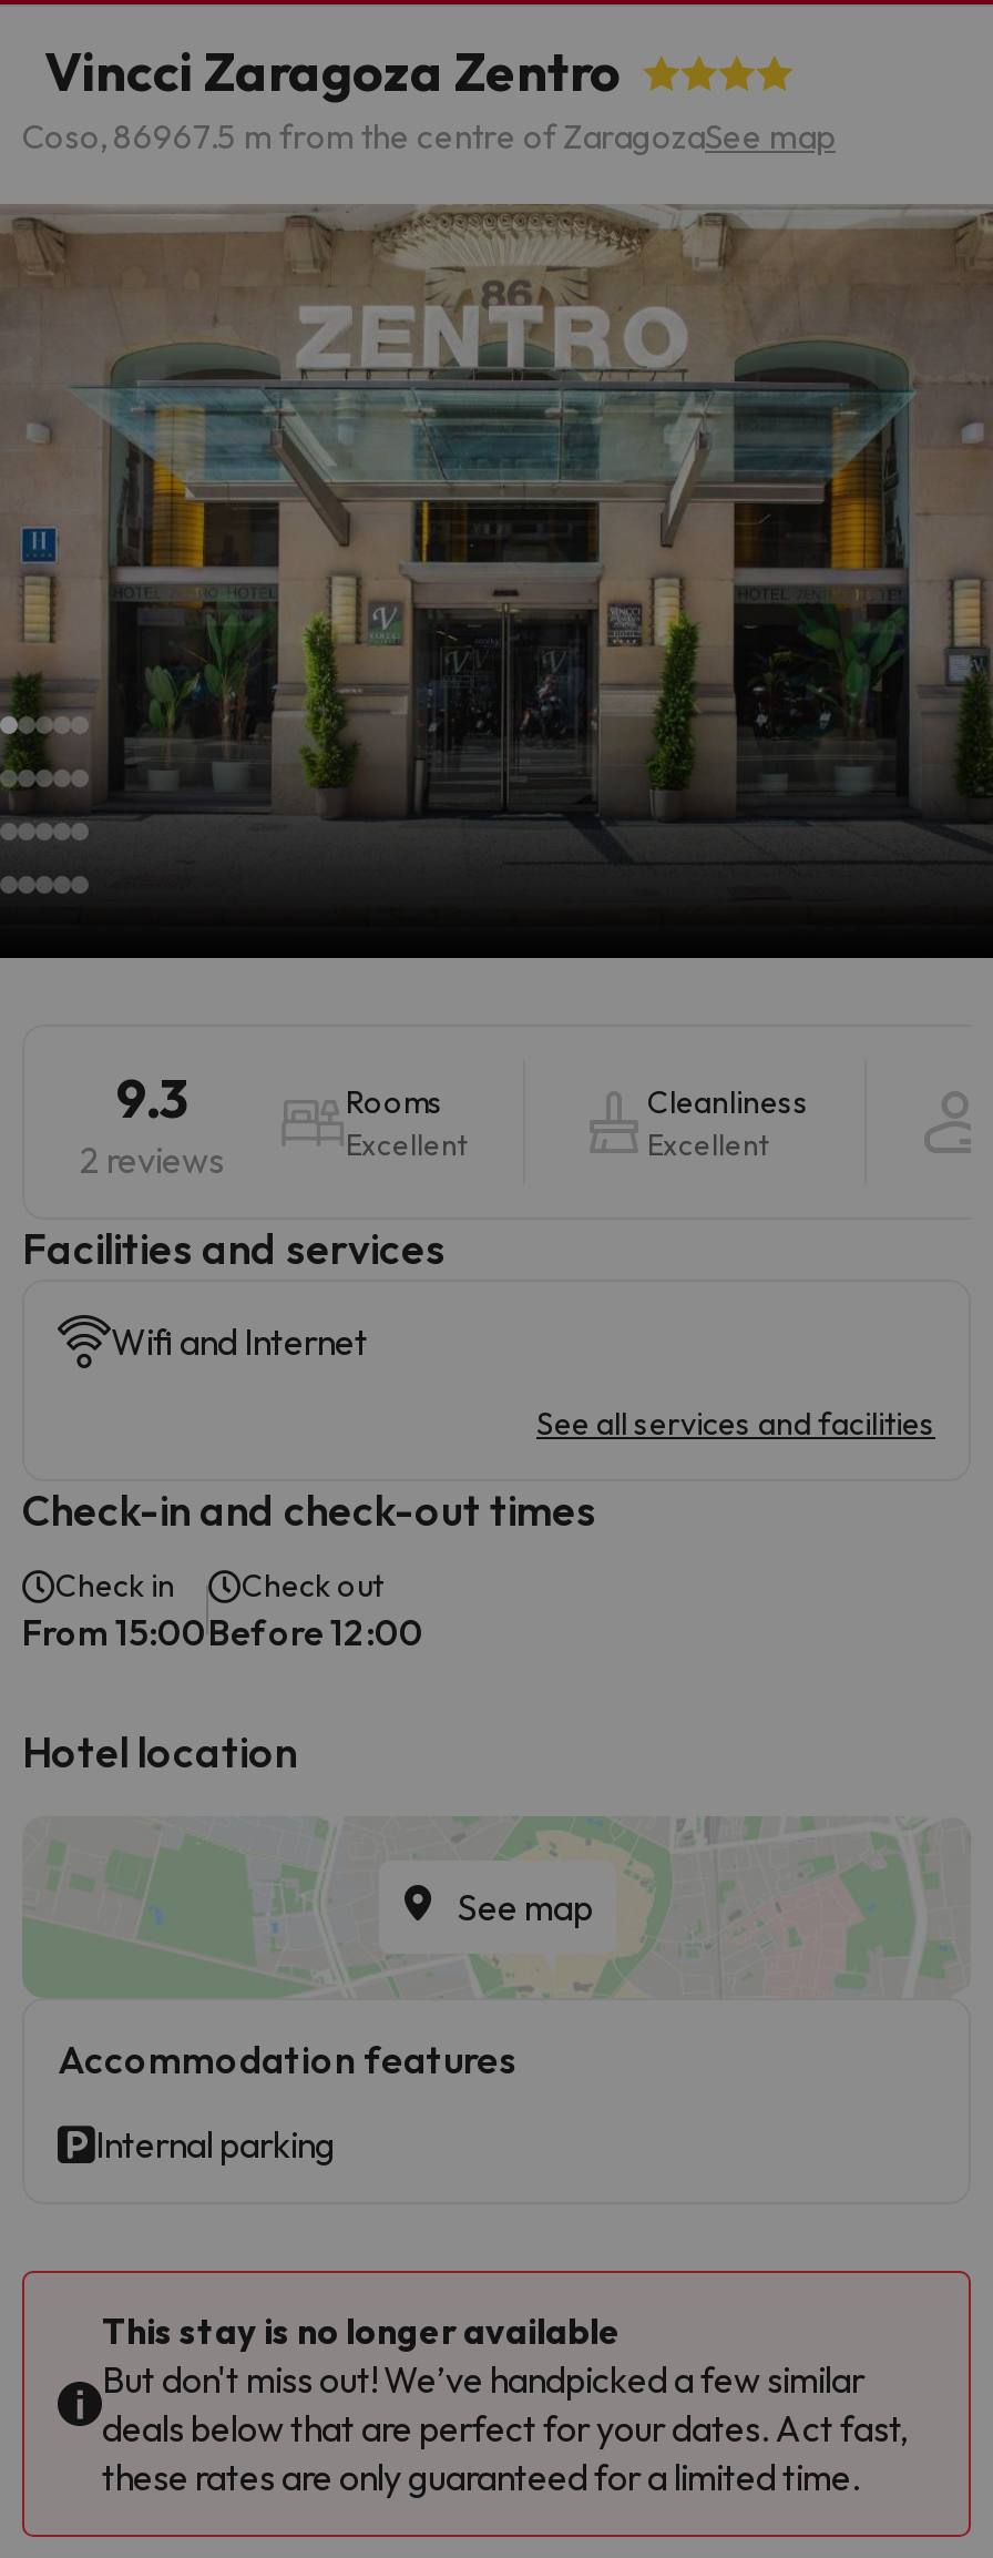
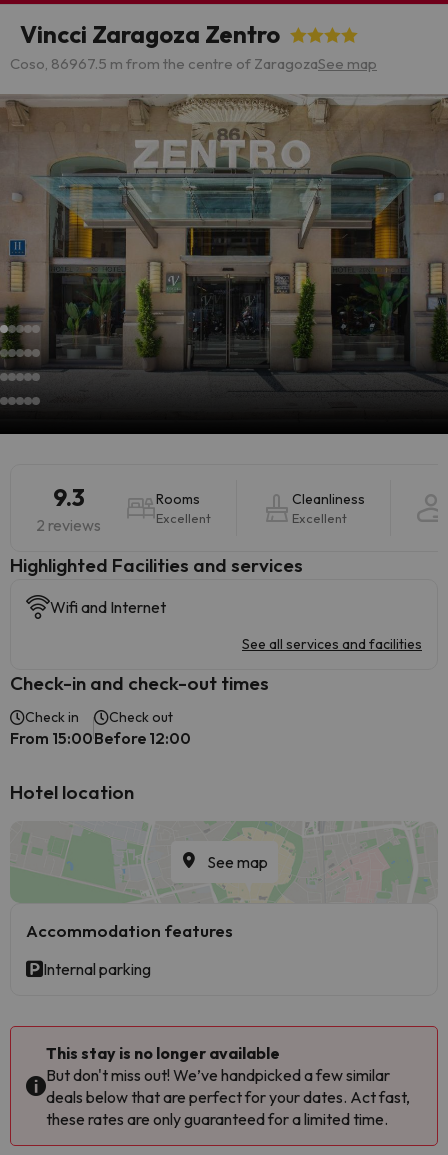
[22,1222,446,1275] Facilities and services -> [10,553,303,577] Highlighted Facilities and services

